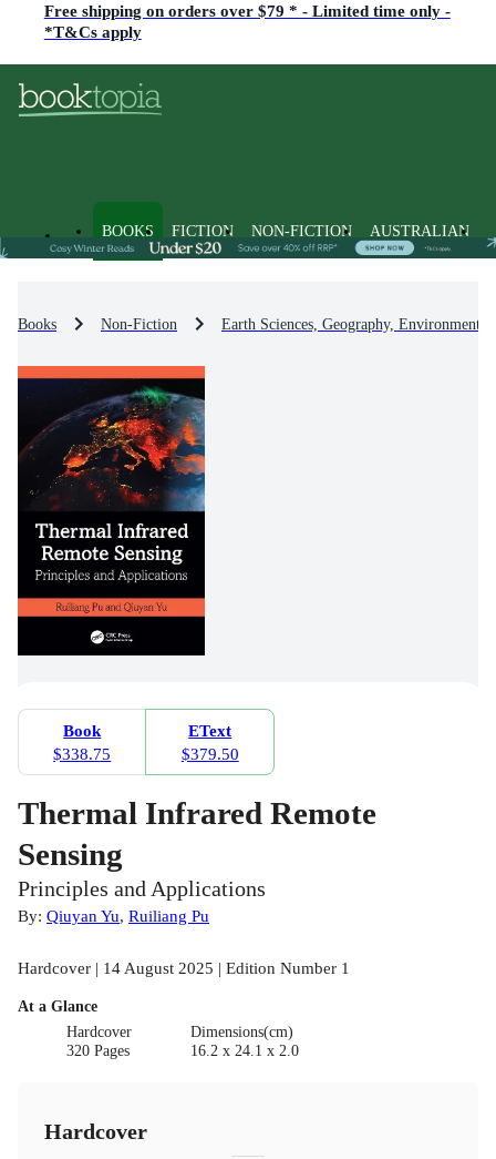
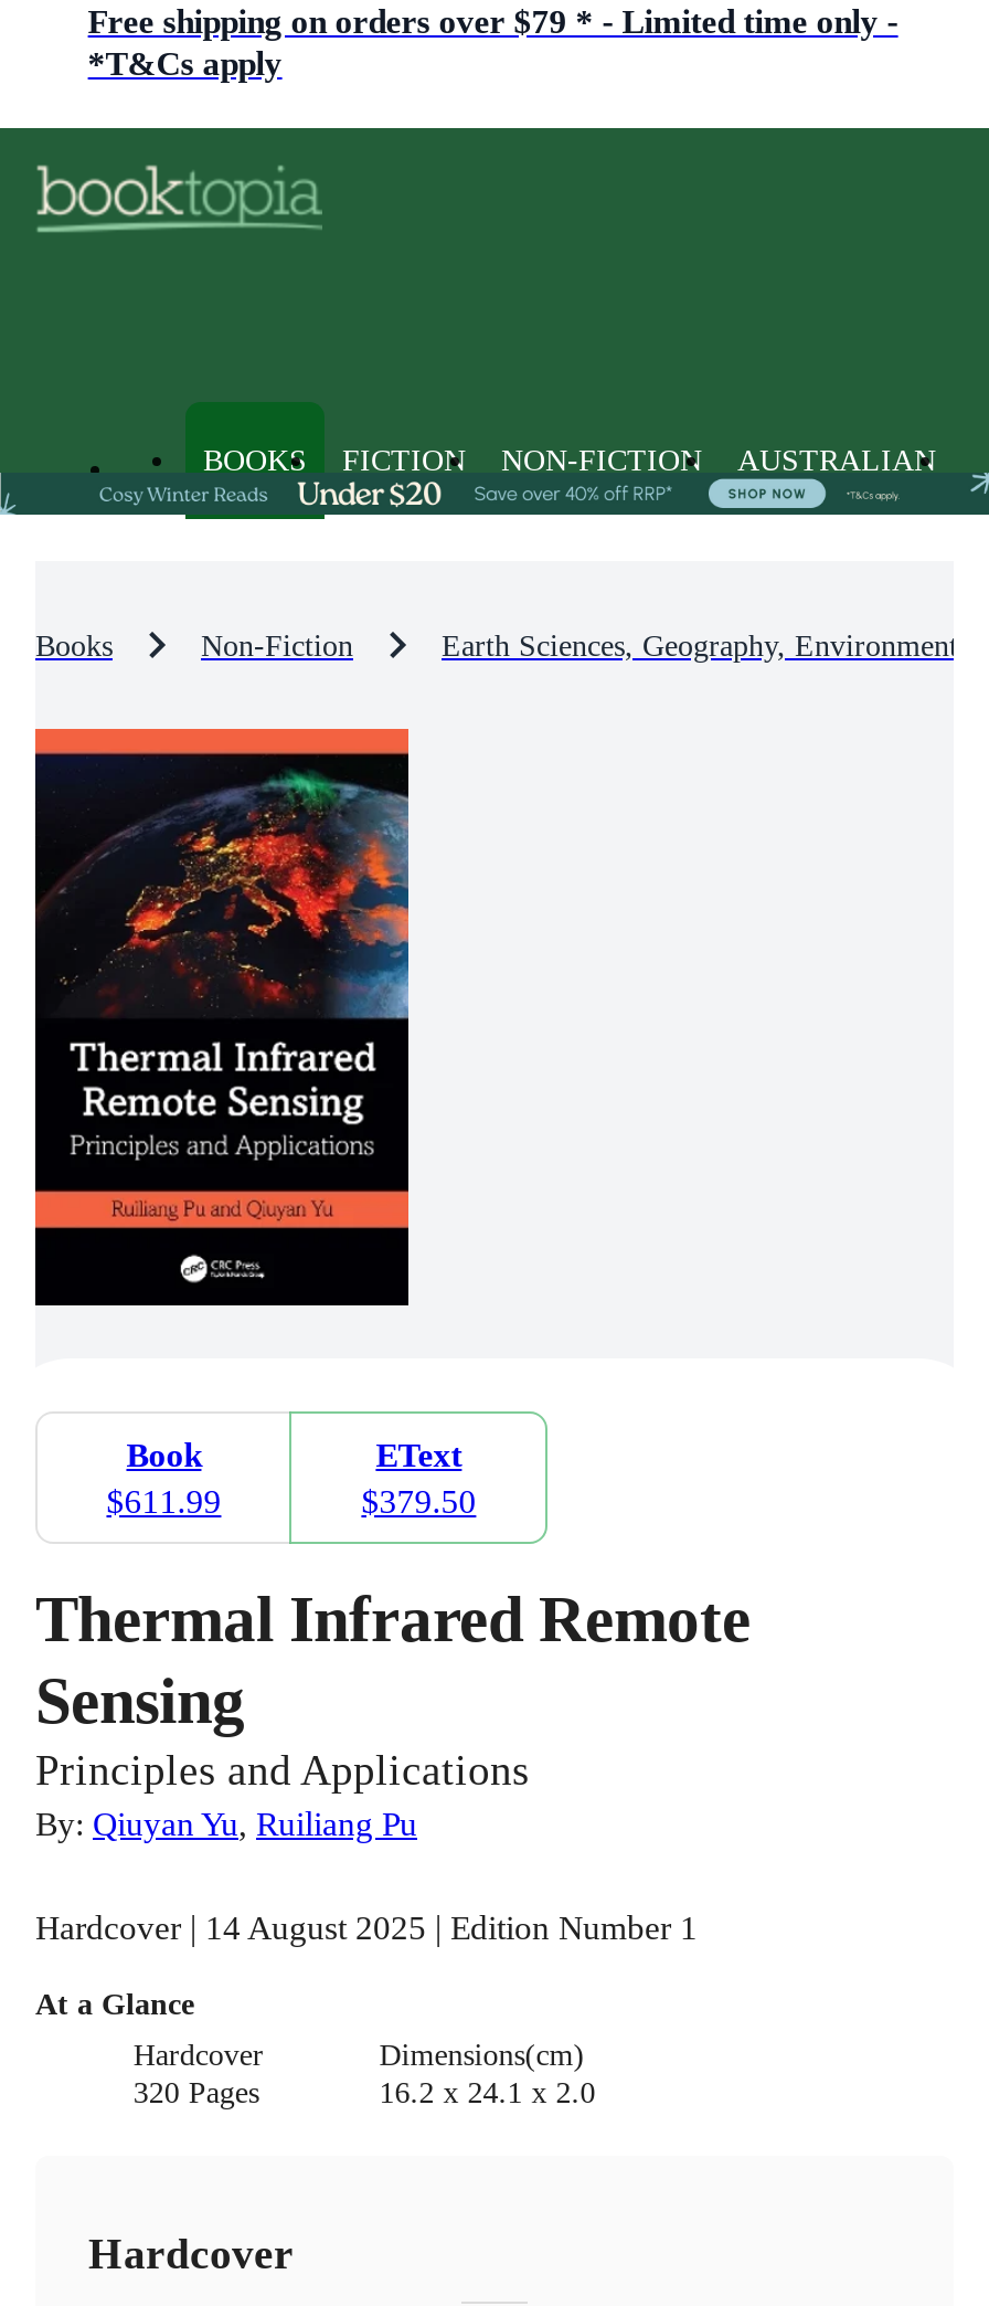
[53,744,111,762] $338.75 -> [106,1481,221,1519] $611.99

